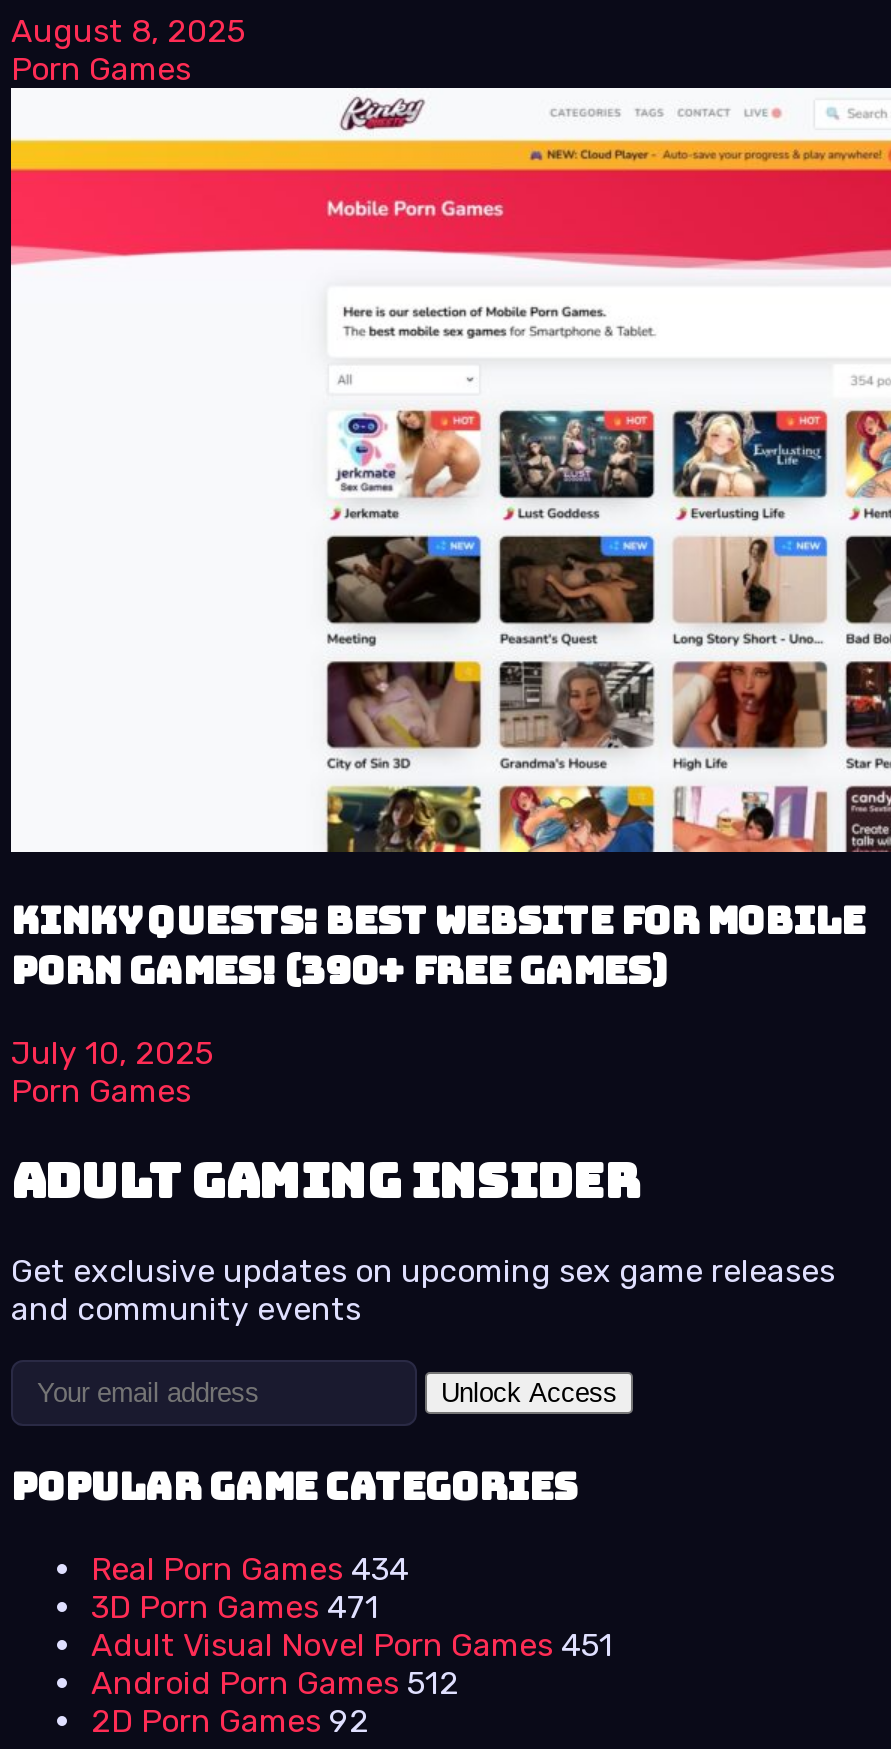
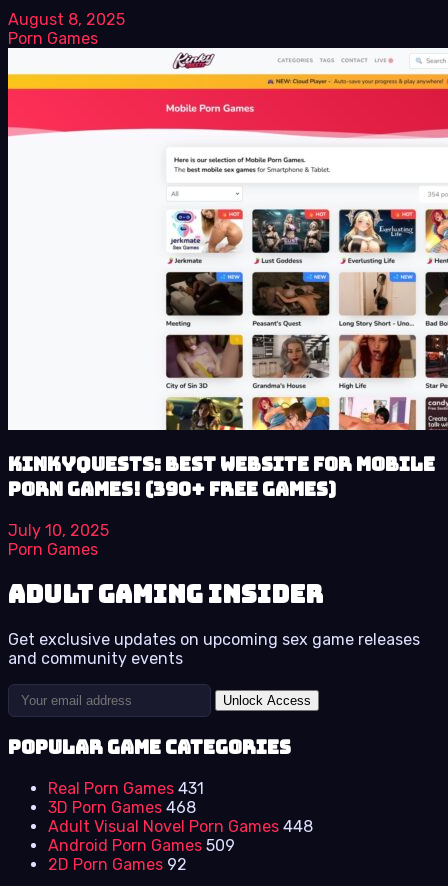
[91,1550,409,1588] Real Porn Games 434 -> [48,779,204,798] Real Porn Games 431
[91,1588,379,1626] 3D Porn Games 471 -> [48,798,196,817] 3D Porn Games 468
[91,1626,613,1664] Adult Visual Novel Porn Games 451 -> [48,817,313,836] Adult Visual Novel Porn Games 448
[91,1664,459,1702] Android Porn Games 512 -> [48,836,235,855] Android Porn Games 509

